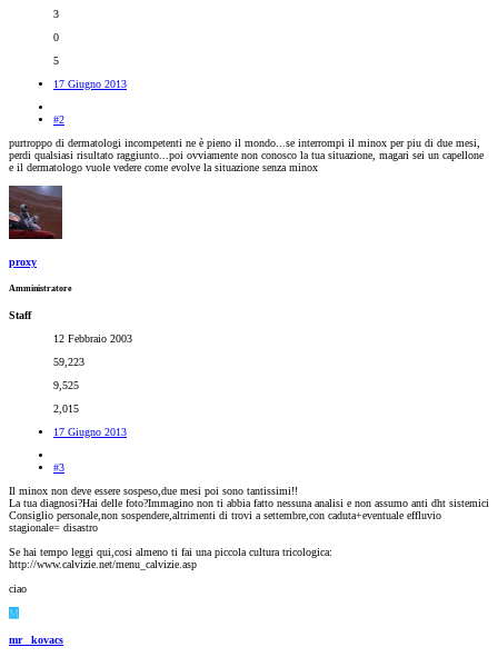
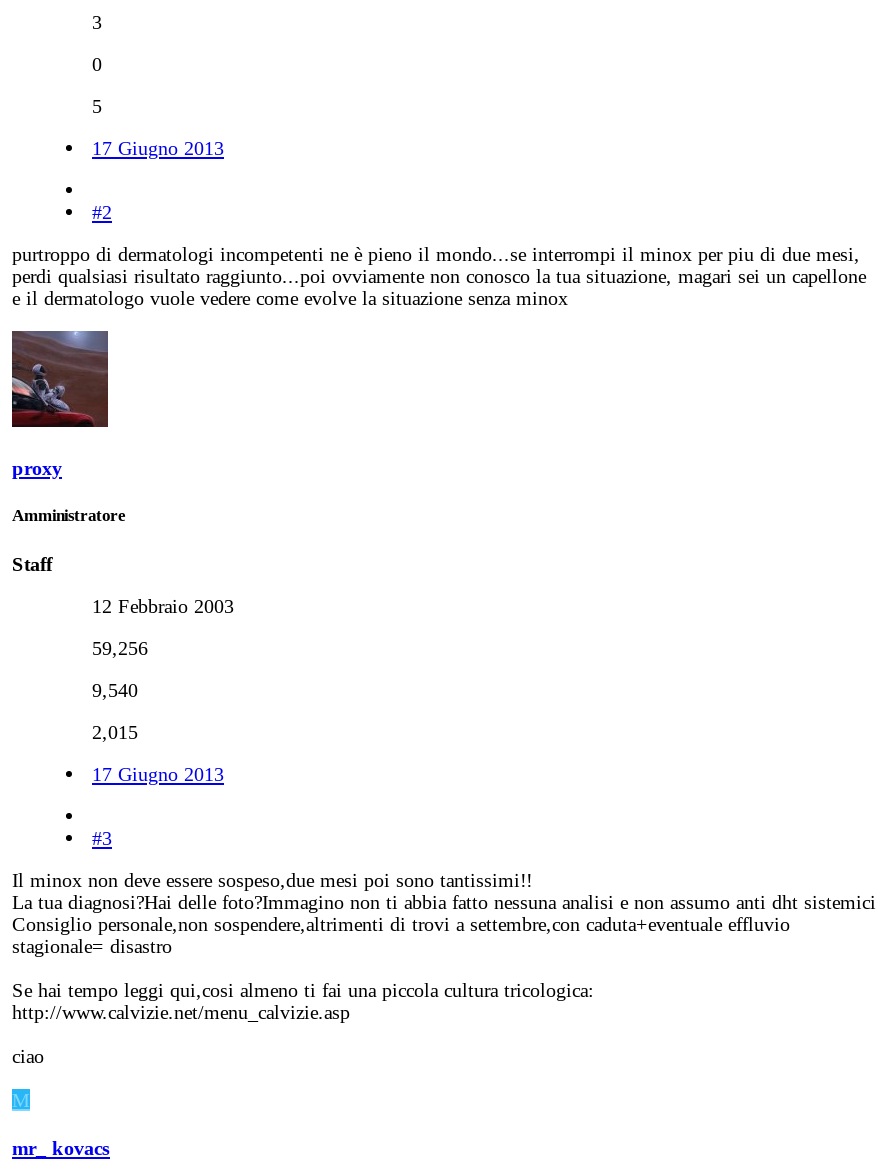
[53,355,84,368] 59,223 -> [92,636,148,658] 59,256
[53,379,79,391] 9,525 -> [92,678,138,700] 9,540

